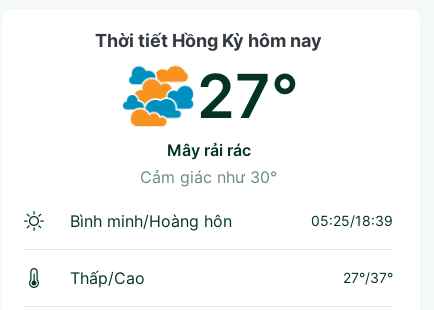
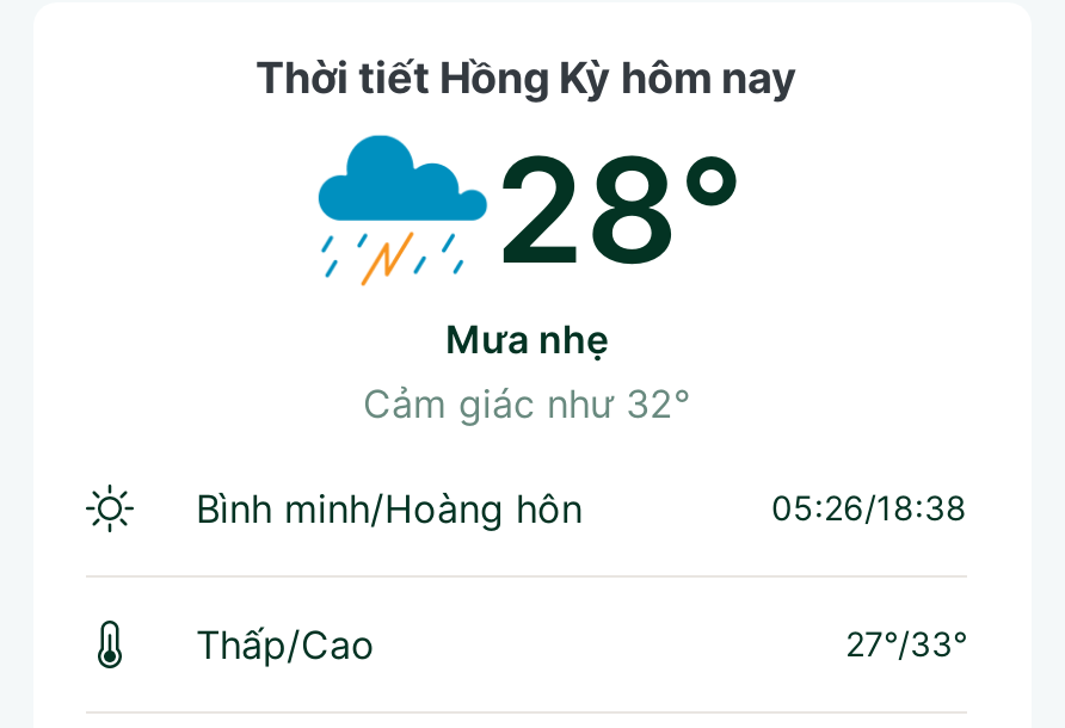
[121,59,298,187] [image] | 27° | mây rải rác | Cảm giác như 30° -> [315,121,745,426] [image] | 28° | mưa nhẹ | Cảm giác như 32°
[311,212,393,229] 05:25/18:39 -> [771,486,967,527] 05:26/18:38
[343,269,393,286] 27°/37° -> [845,622,967,663] 27°/33°

